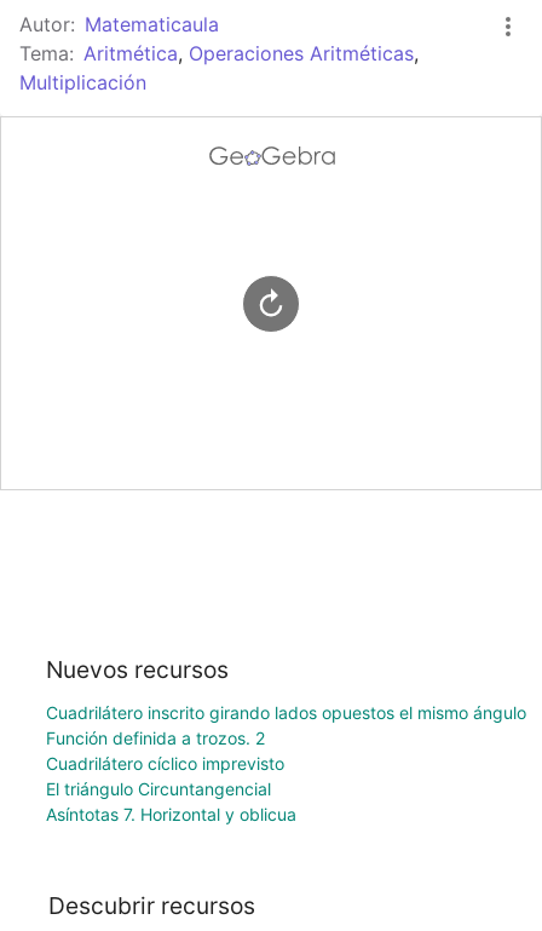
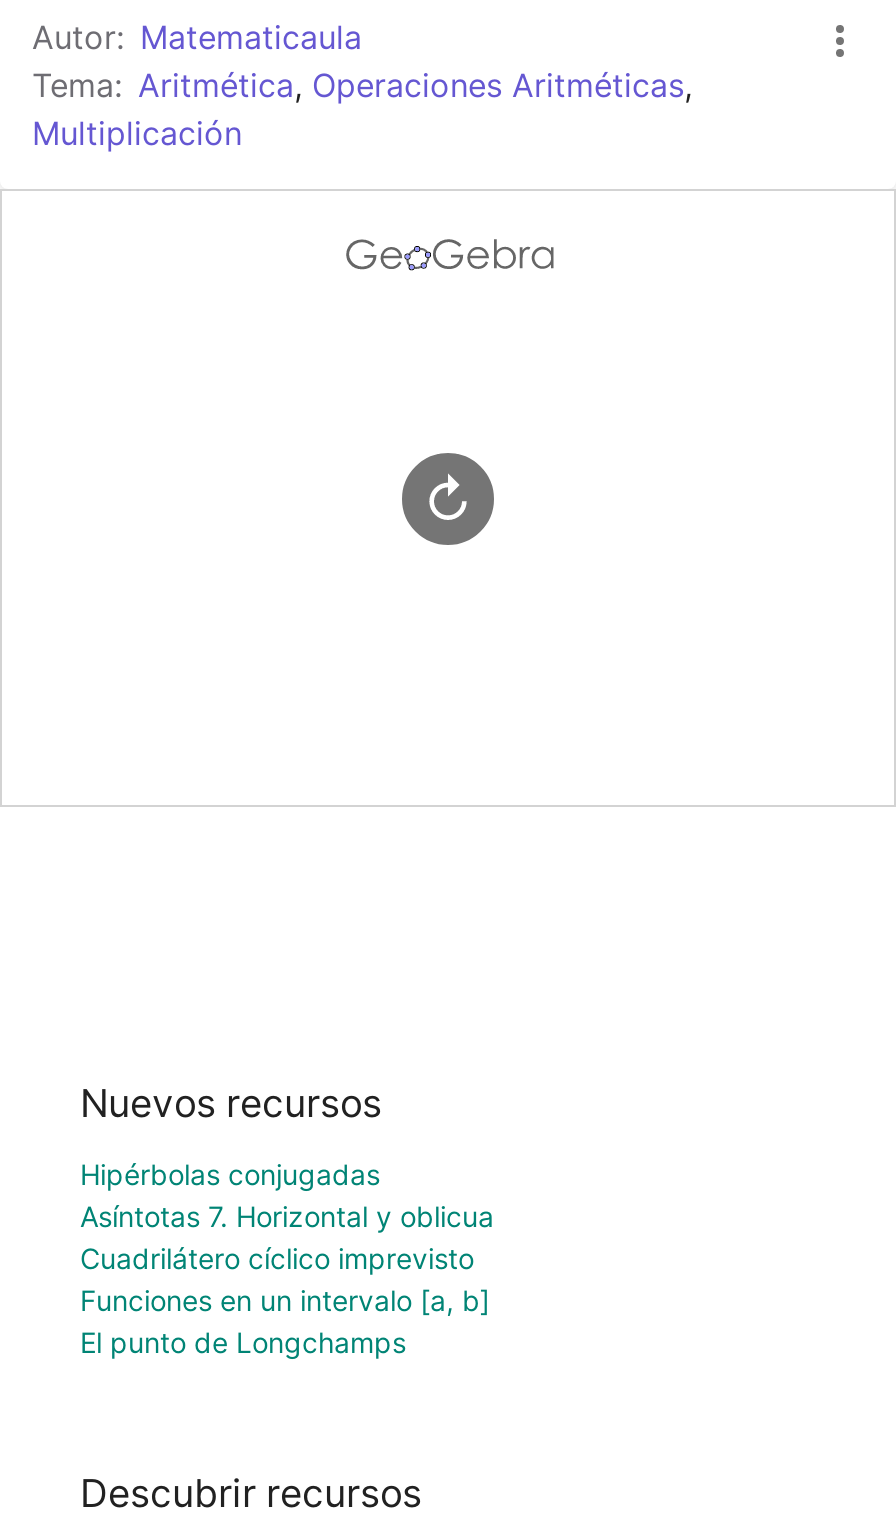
[45,702,526,748] Cuadrilátero inscrito girando lados opuestos el mismo ángulo | Función definida a trozos. 2 -> [80,1157,380,1191] Hipérbolas conjugadas
[45,778,270,799] El triángulo Circuntangencial -> [80,1283,490,1359] Funciones en un intervalo [a, b] | El punto de Longchamps
moved [45,804,296,824] -> [80,1199,494,1233]: Asíntotas 7. Horizontal y oblicua

